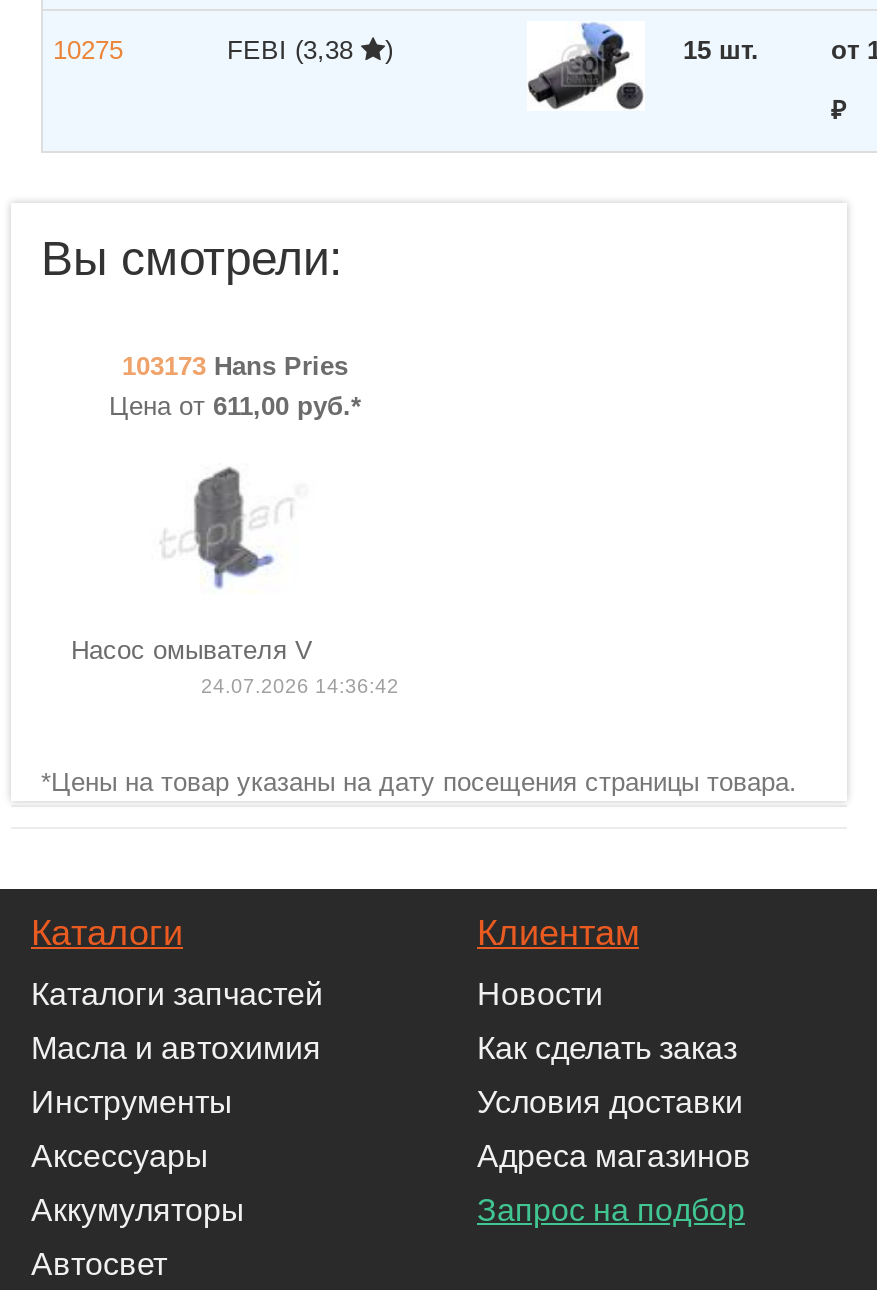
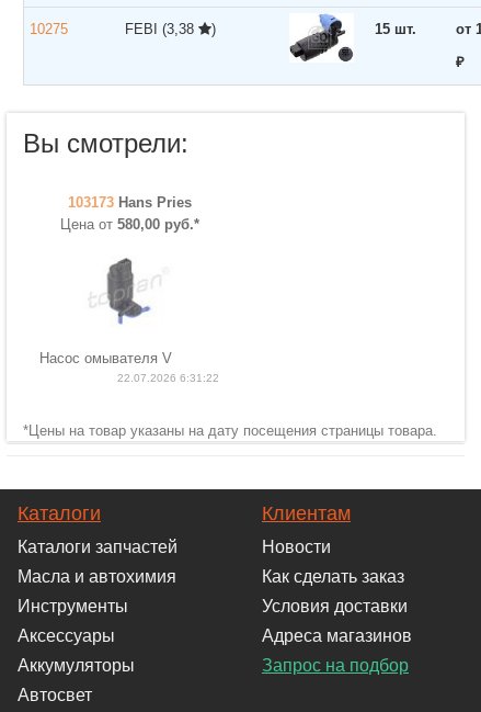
[109,391,361,421] Цена от 611,00 руб.* -> [60,216,199,233] Цена от 580,00 руб.*
[201,675,399,697] 24.07.2026 14:36:42 -> [117,372,219,384] 22.07.2026 6:31:22

